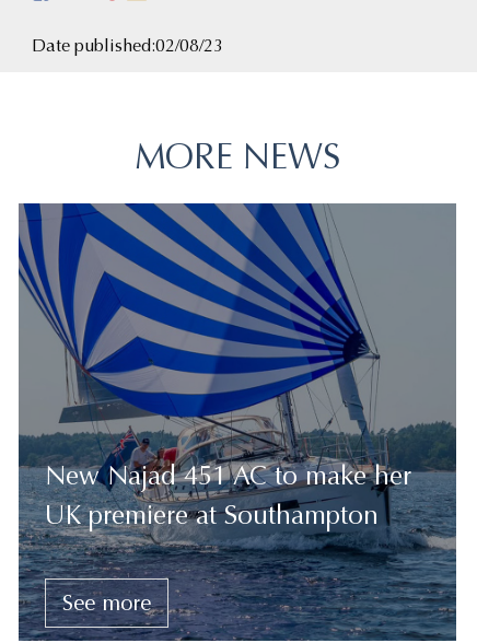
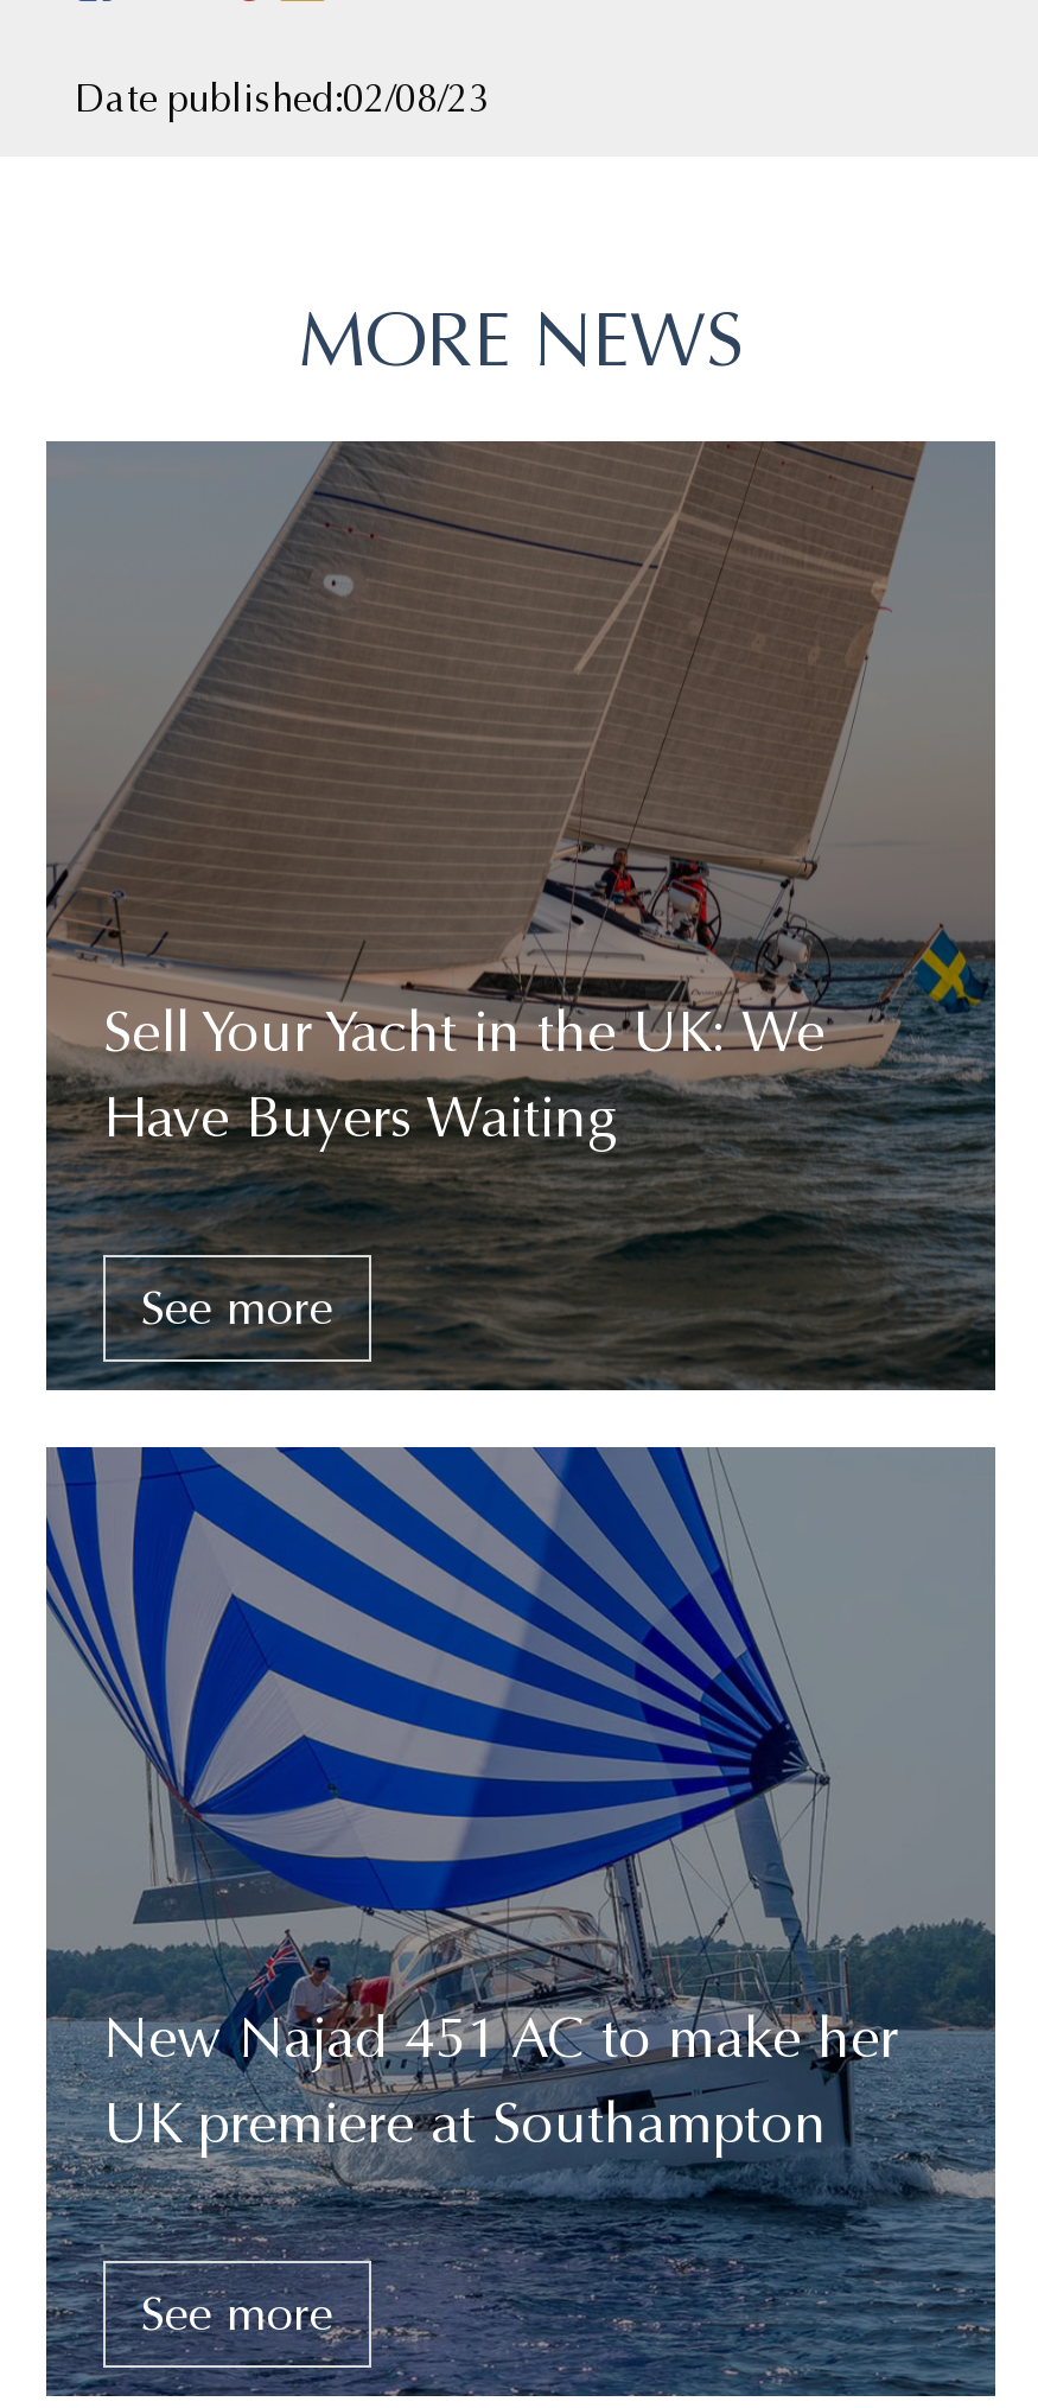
none -> [46,441,995,1390] [image] | Sell Your Yacht in the UK: We | Have Buyers Waiting | See more

